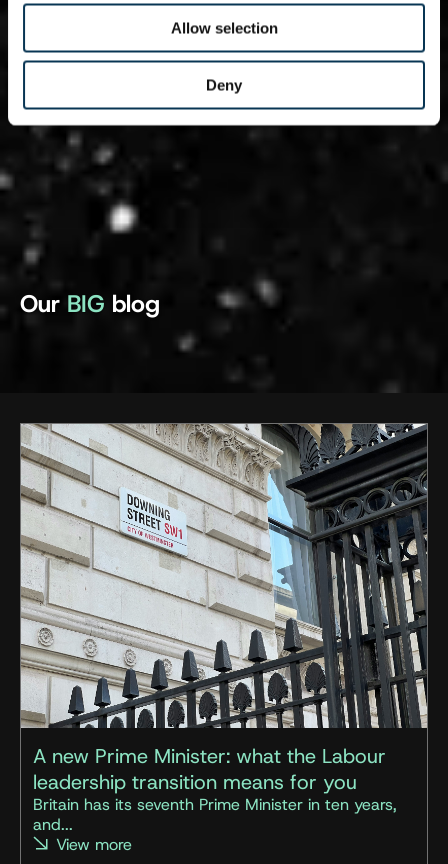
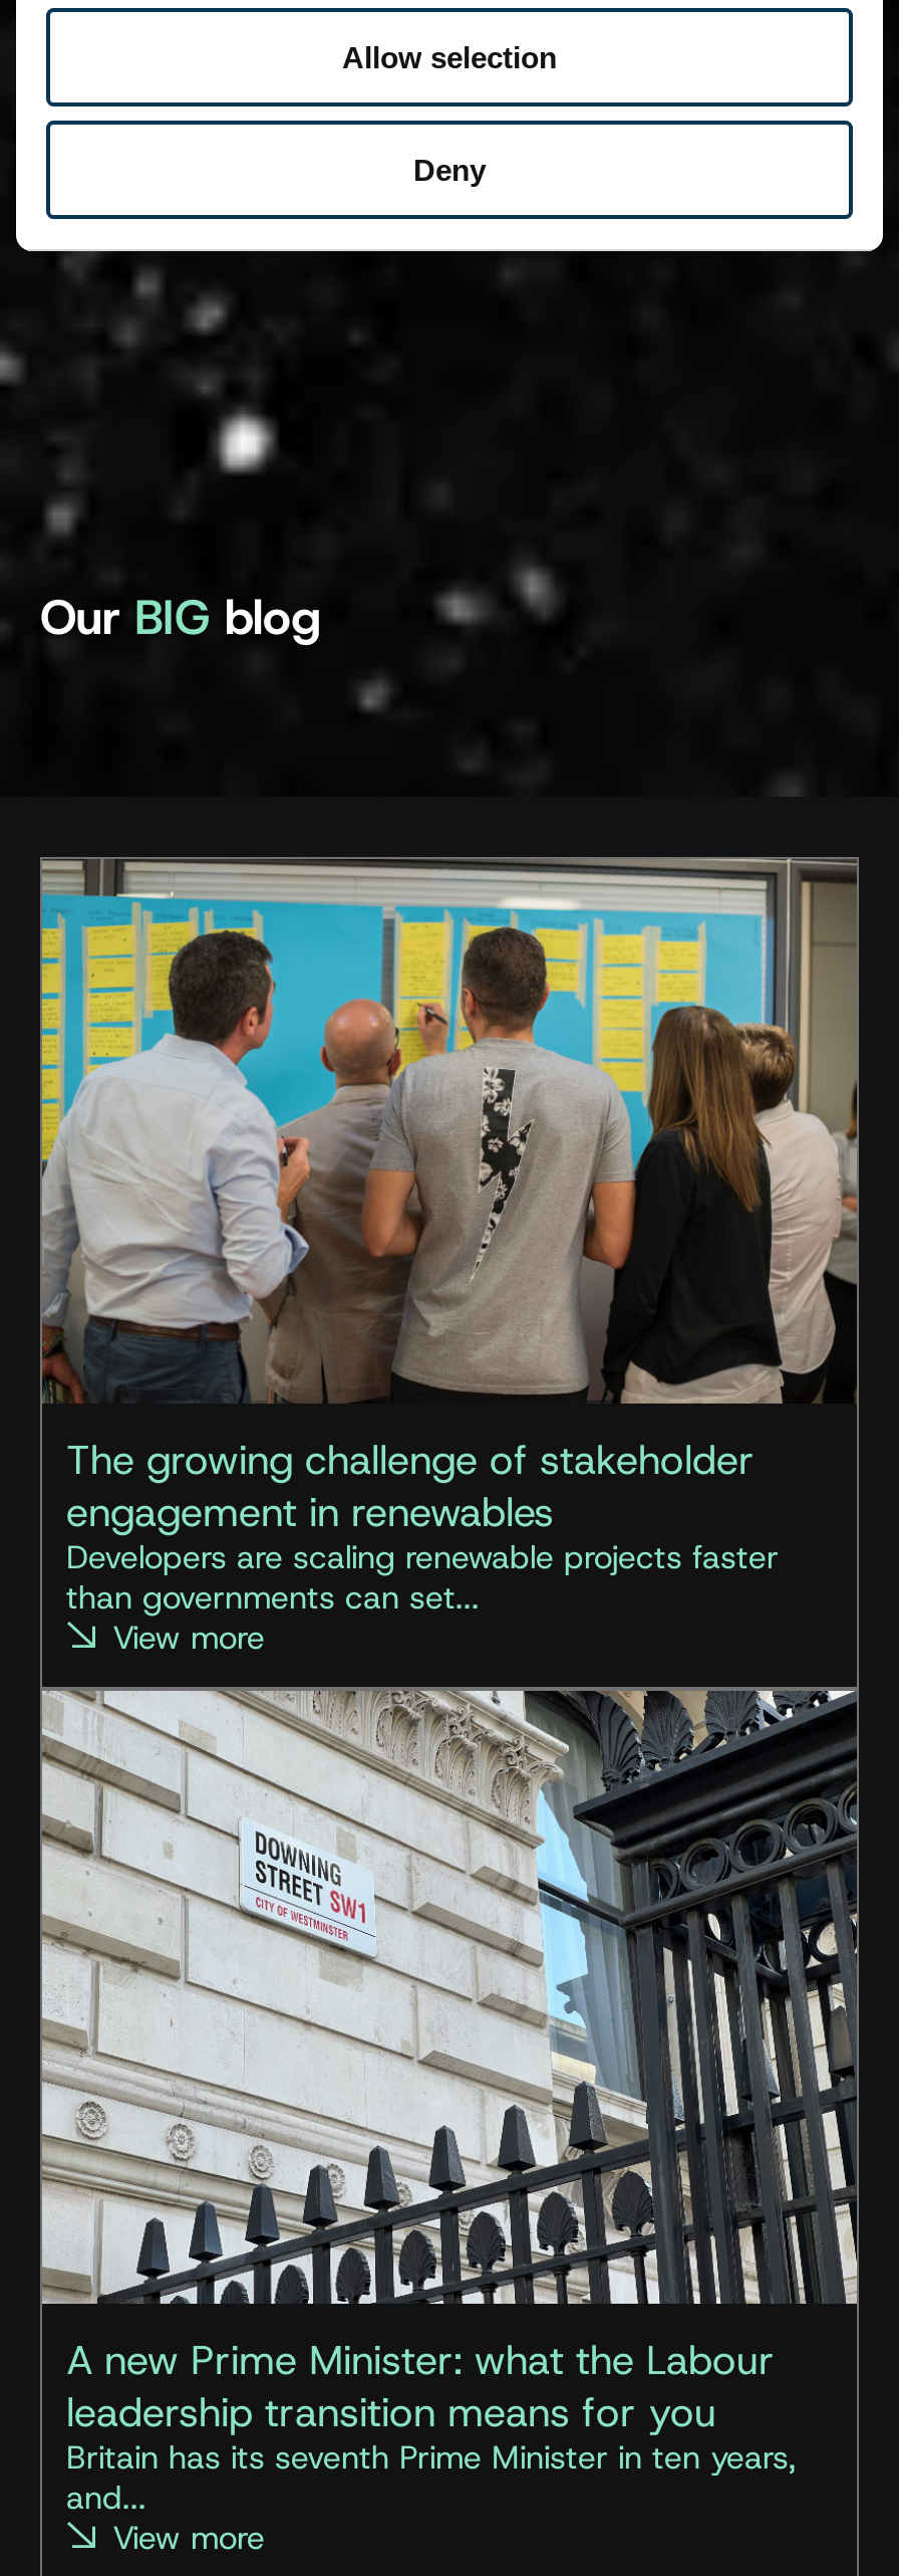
none -> [40,858,859,1660] [image] | The growing challenge of stakeholder | engagement in renewables | Developers are scaling renewable projects faster | than governments can set... | View more

